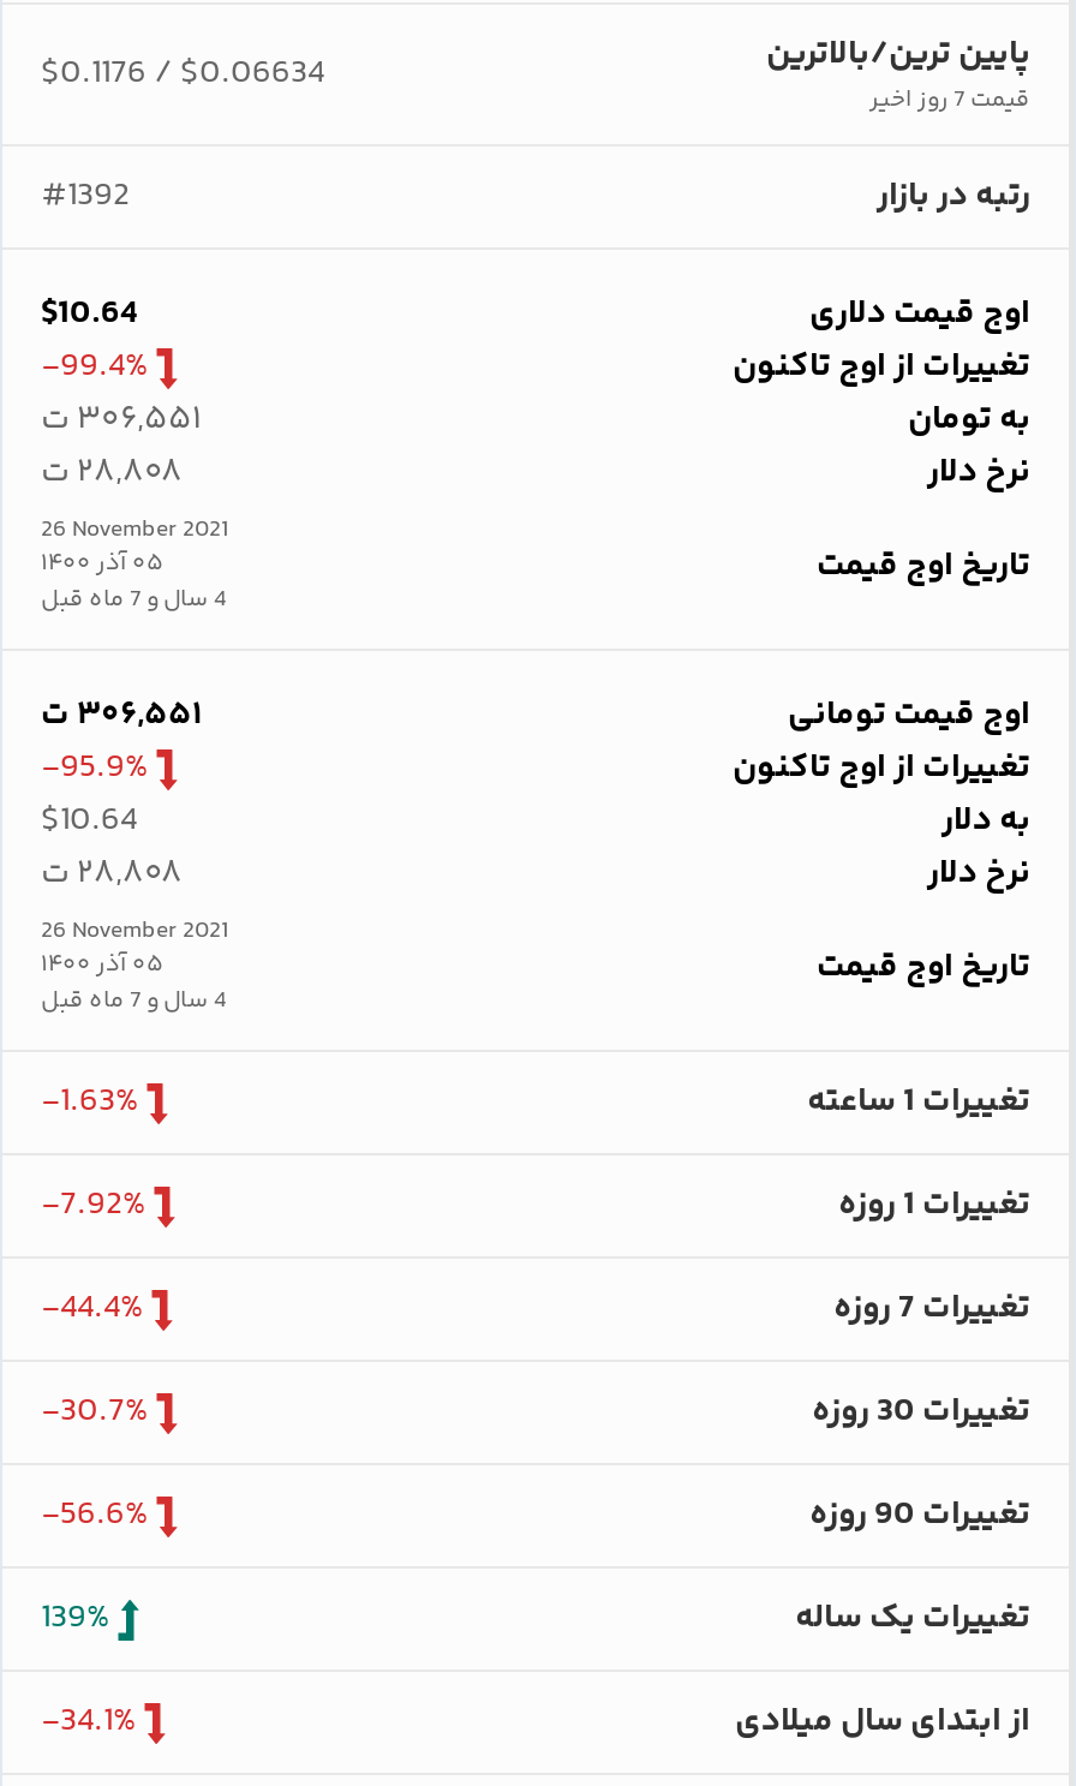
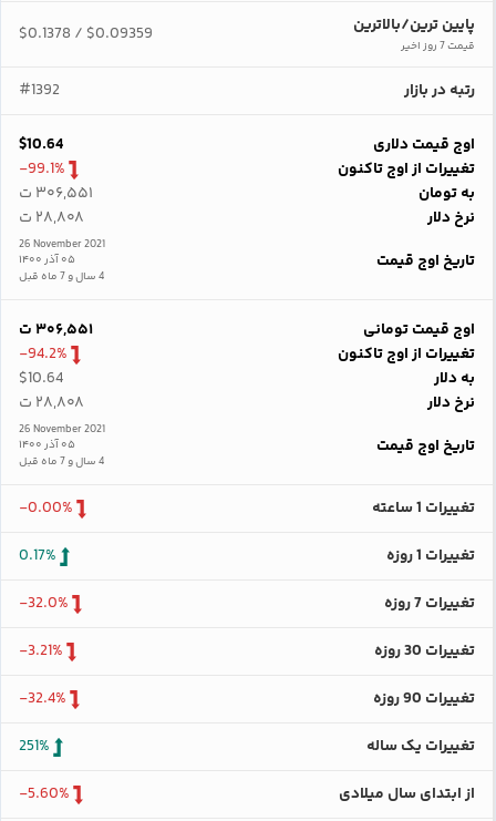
[41,48,324,102] $0.1176 / $0.06634 -> [19,22,153,47] $0.1378 / $0.09359
[41,341,149,394] -99.4% -> [19,157,65,182] -99.1%
[41,743,149,795] -95.9% -> [19,342,68,367] -94.2%
[41,1076,139,1129] -1.63% -> [19,496,73,521] -0.00%
[41,1180,147,1233] -7.92% -> [19,544,56,568] 0.17%
[41,1283,144,1336] -44.4% -> [19,592,69,616] -32.0%
[41,1386,149,1439] -30.7% -> [19,639,63,664] -3.21%
[41,1490,149,1542] -56.6% -> [19,687,66,711] -32.4%
[41,1593,110,1646] 139% -> [19,735,50,759] 251%
[41,1696,137,1749] -34.1% -> [19,782,70,807] -5.60%

